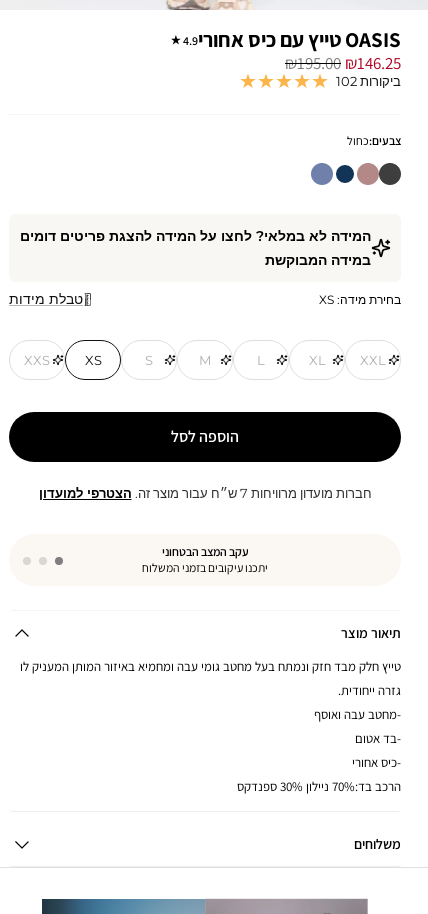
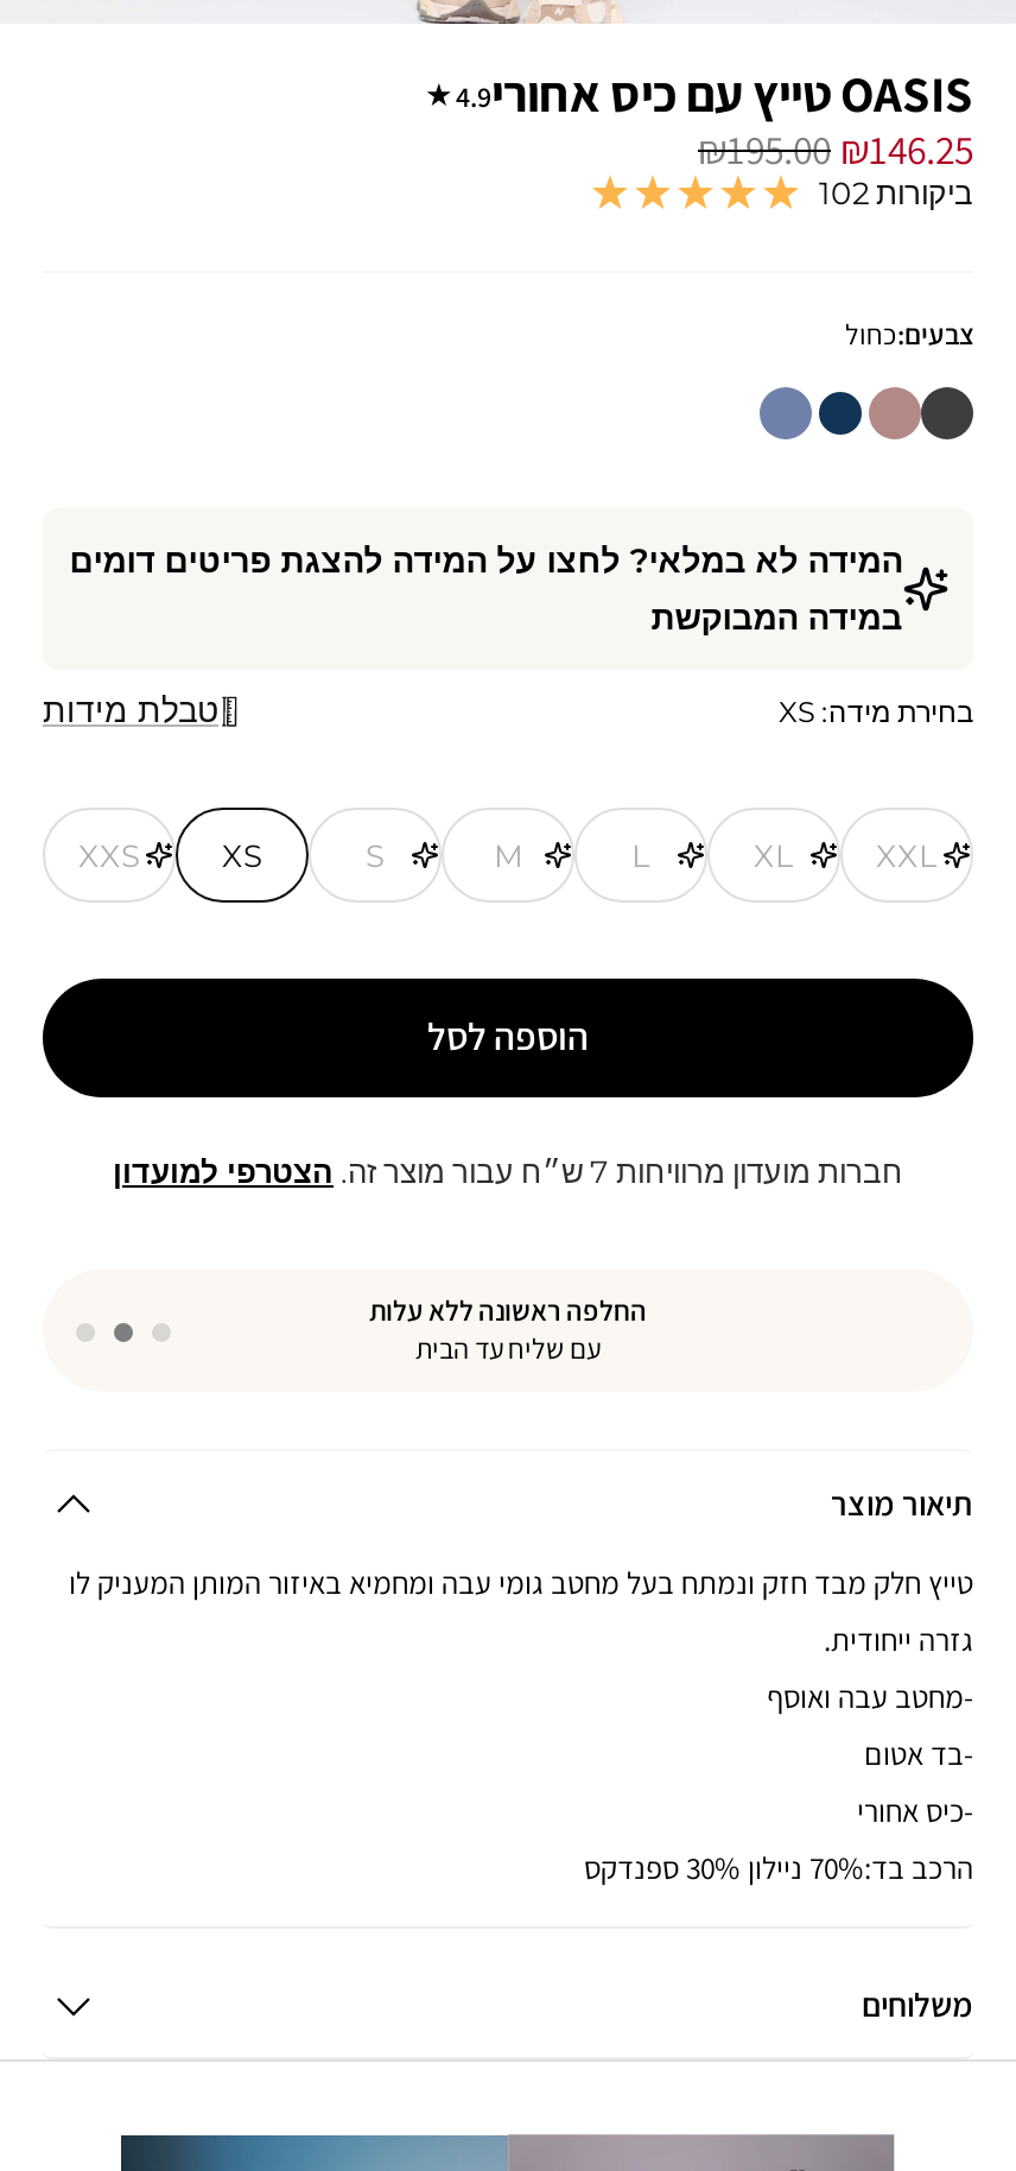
[142,544,268,575] עקב המצב הבטחוני | יתכנו עיקובים בזמני המשלוח -> [369,1292,647,1366] החלפה ראשונה ללא עלות | עם שליח עד הבית

